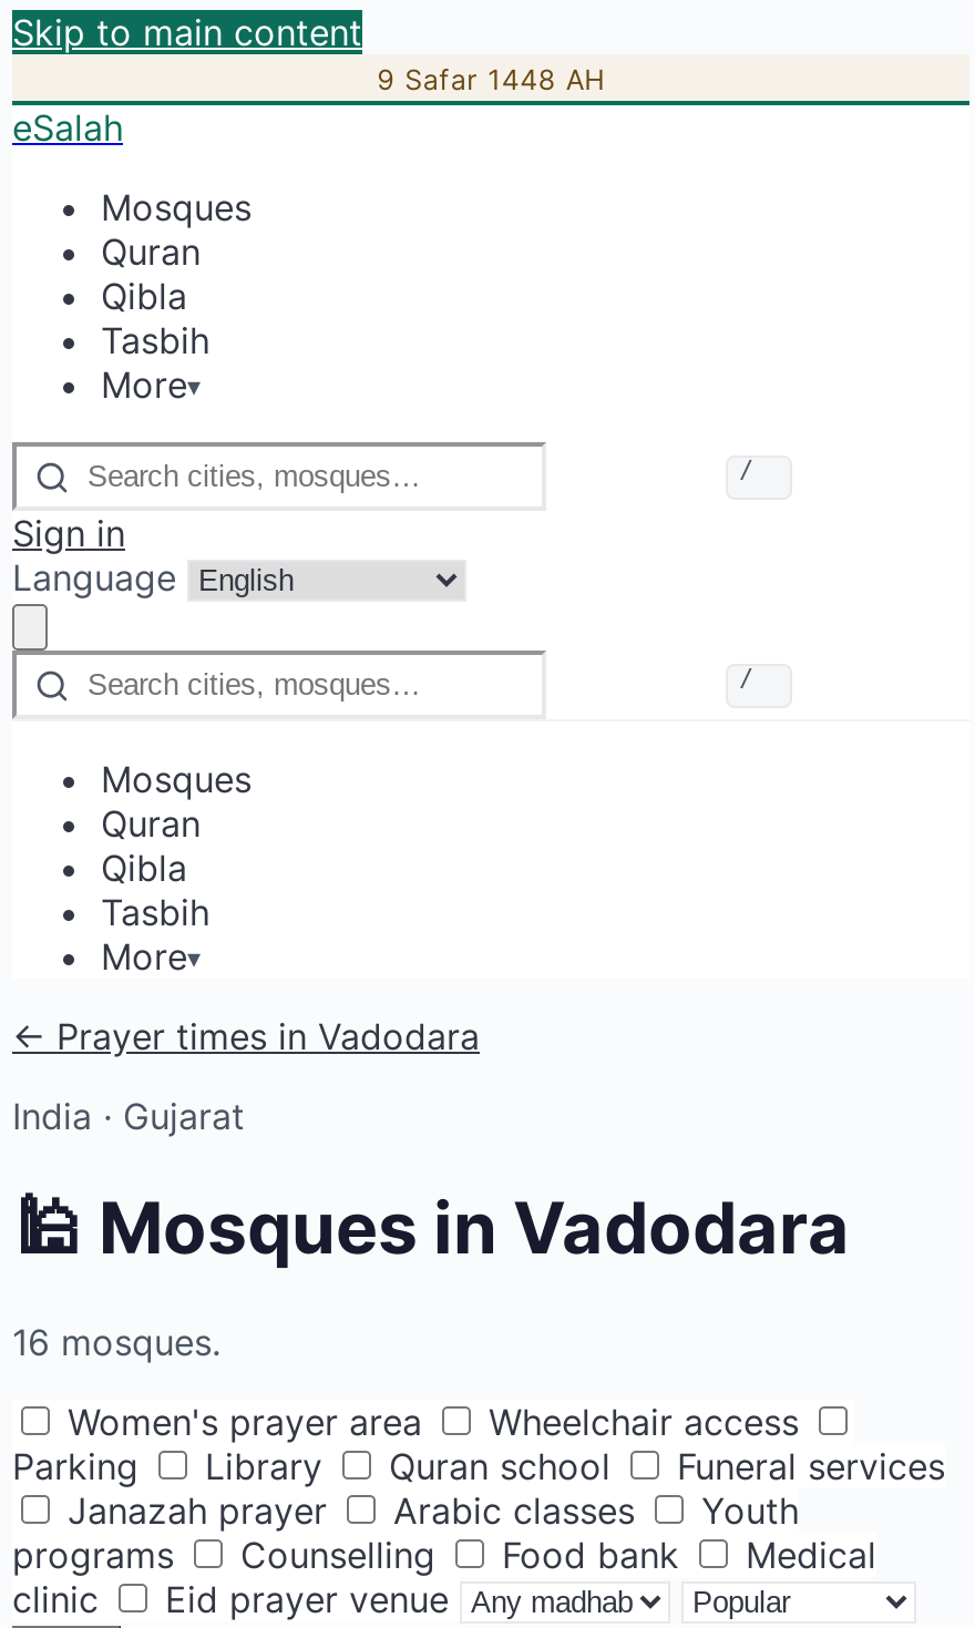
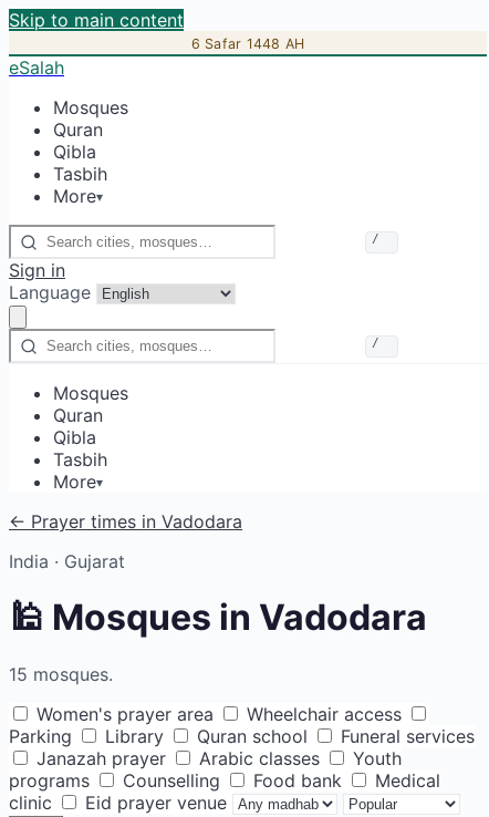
[377,63,605,96] 9 Safar 1448 AH -> [191,35,305,52] 6 Safar 1448 AH
[12,1320,220,1364] 16 mosques. -> [9,663,113,685] 15 mosques.

